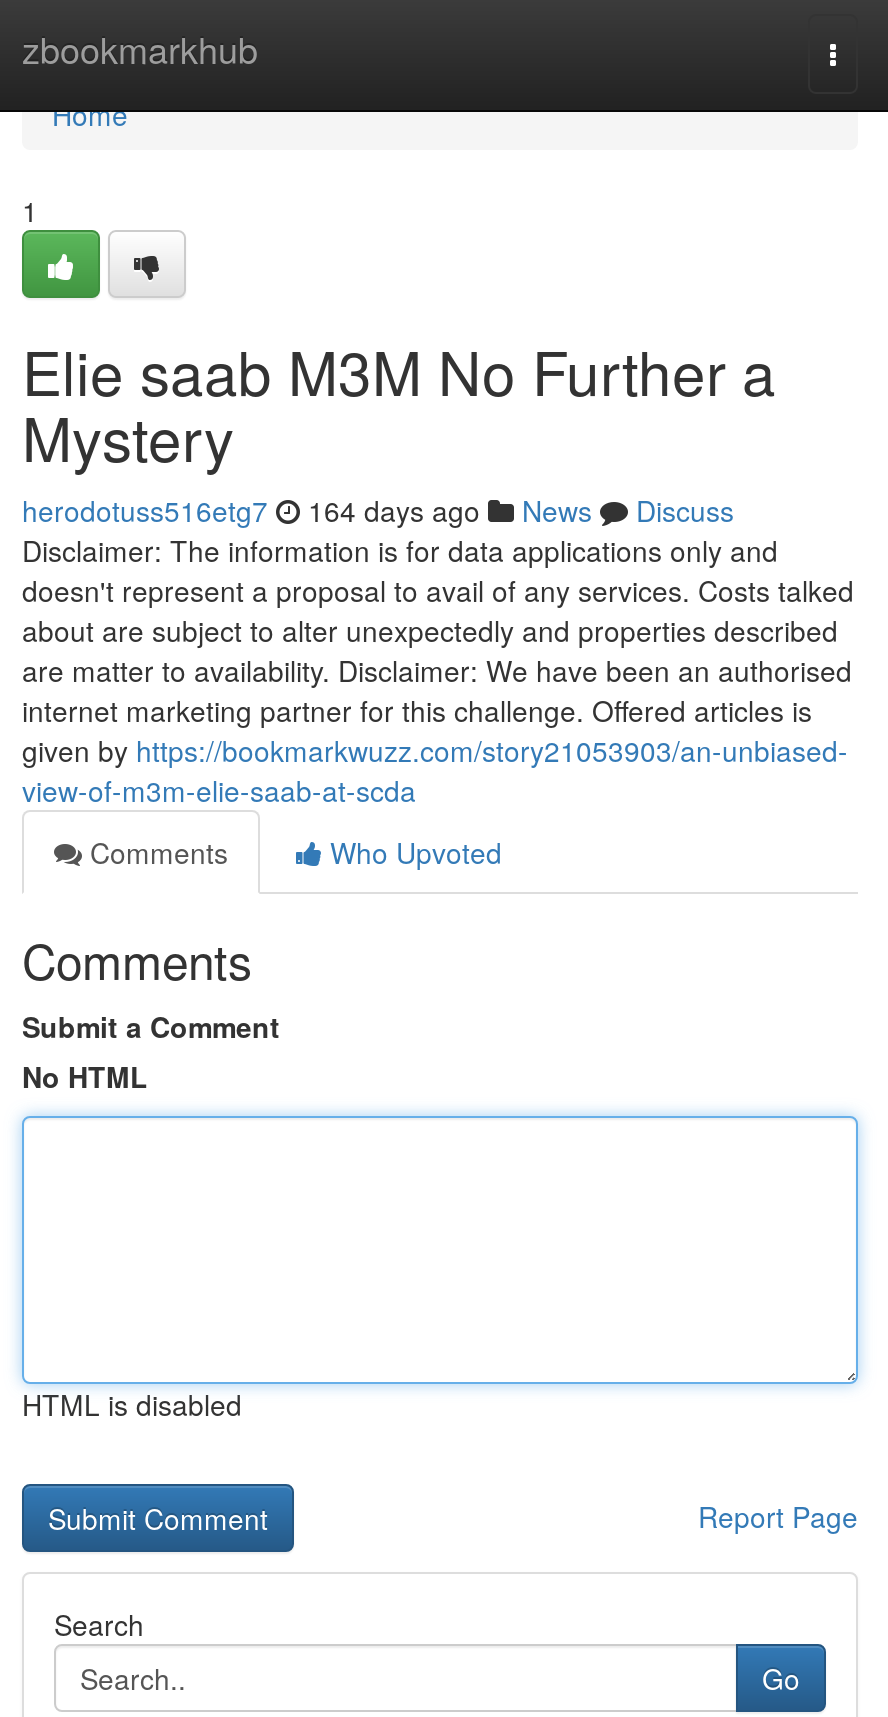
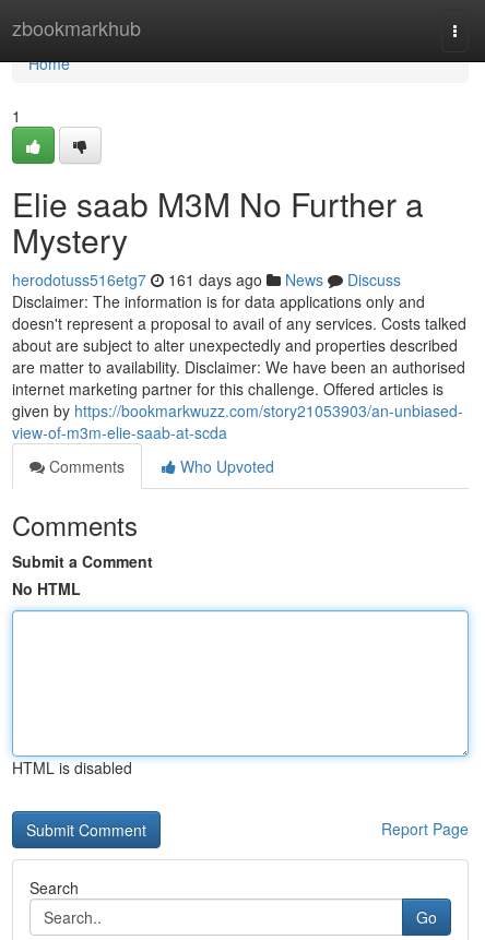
[22,490,734,530] herodotuss516etg7 164 days ago News Discuss -> [12,269,401,290] herodotuss516etg7 161 days ago News Discuss

